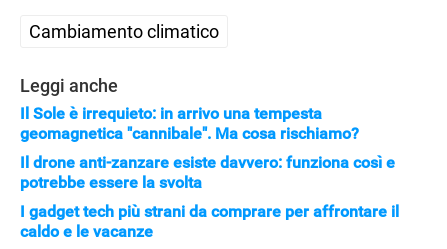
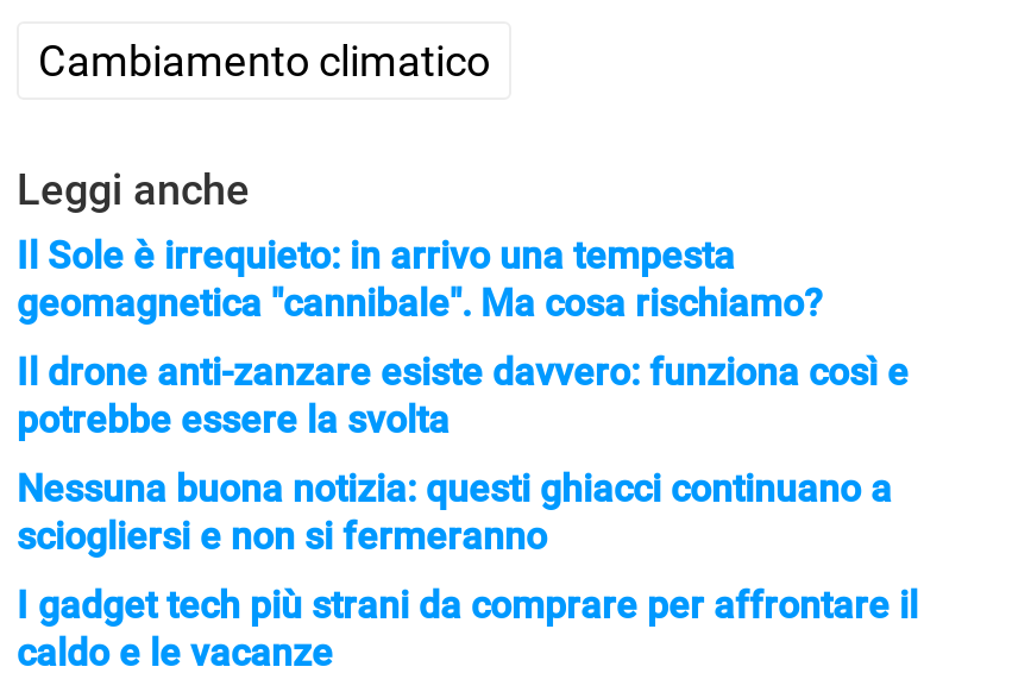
none -> [17,467,892,560] Nessuna buona notizia: questi ghiacci continuano a | sciogliersi e non si fermeranno

